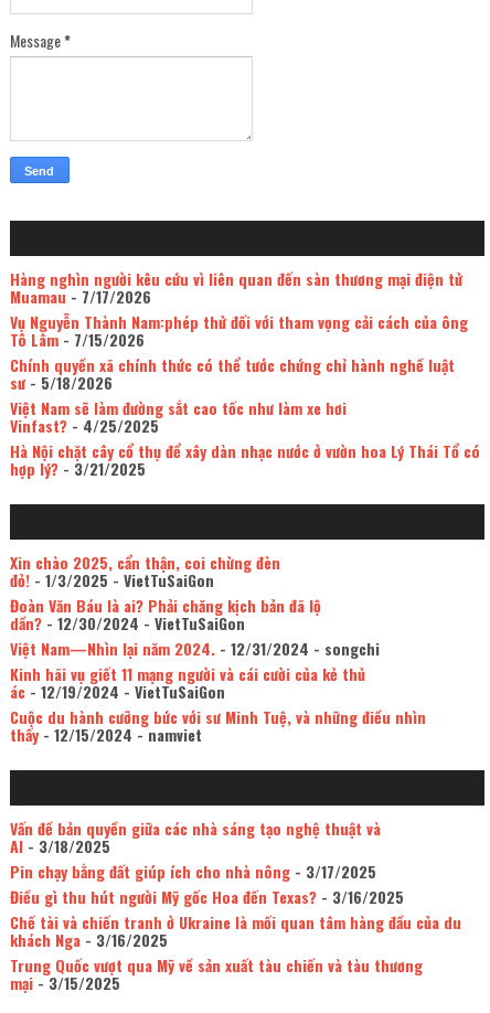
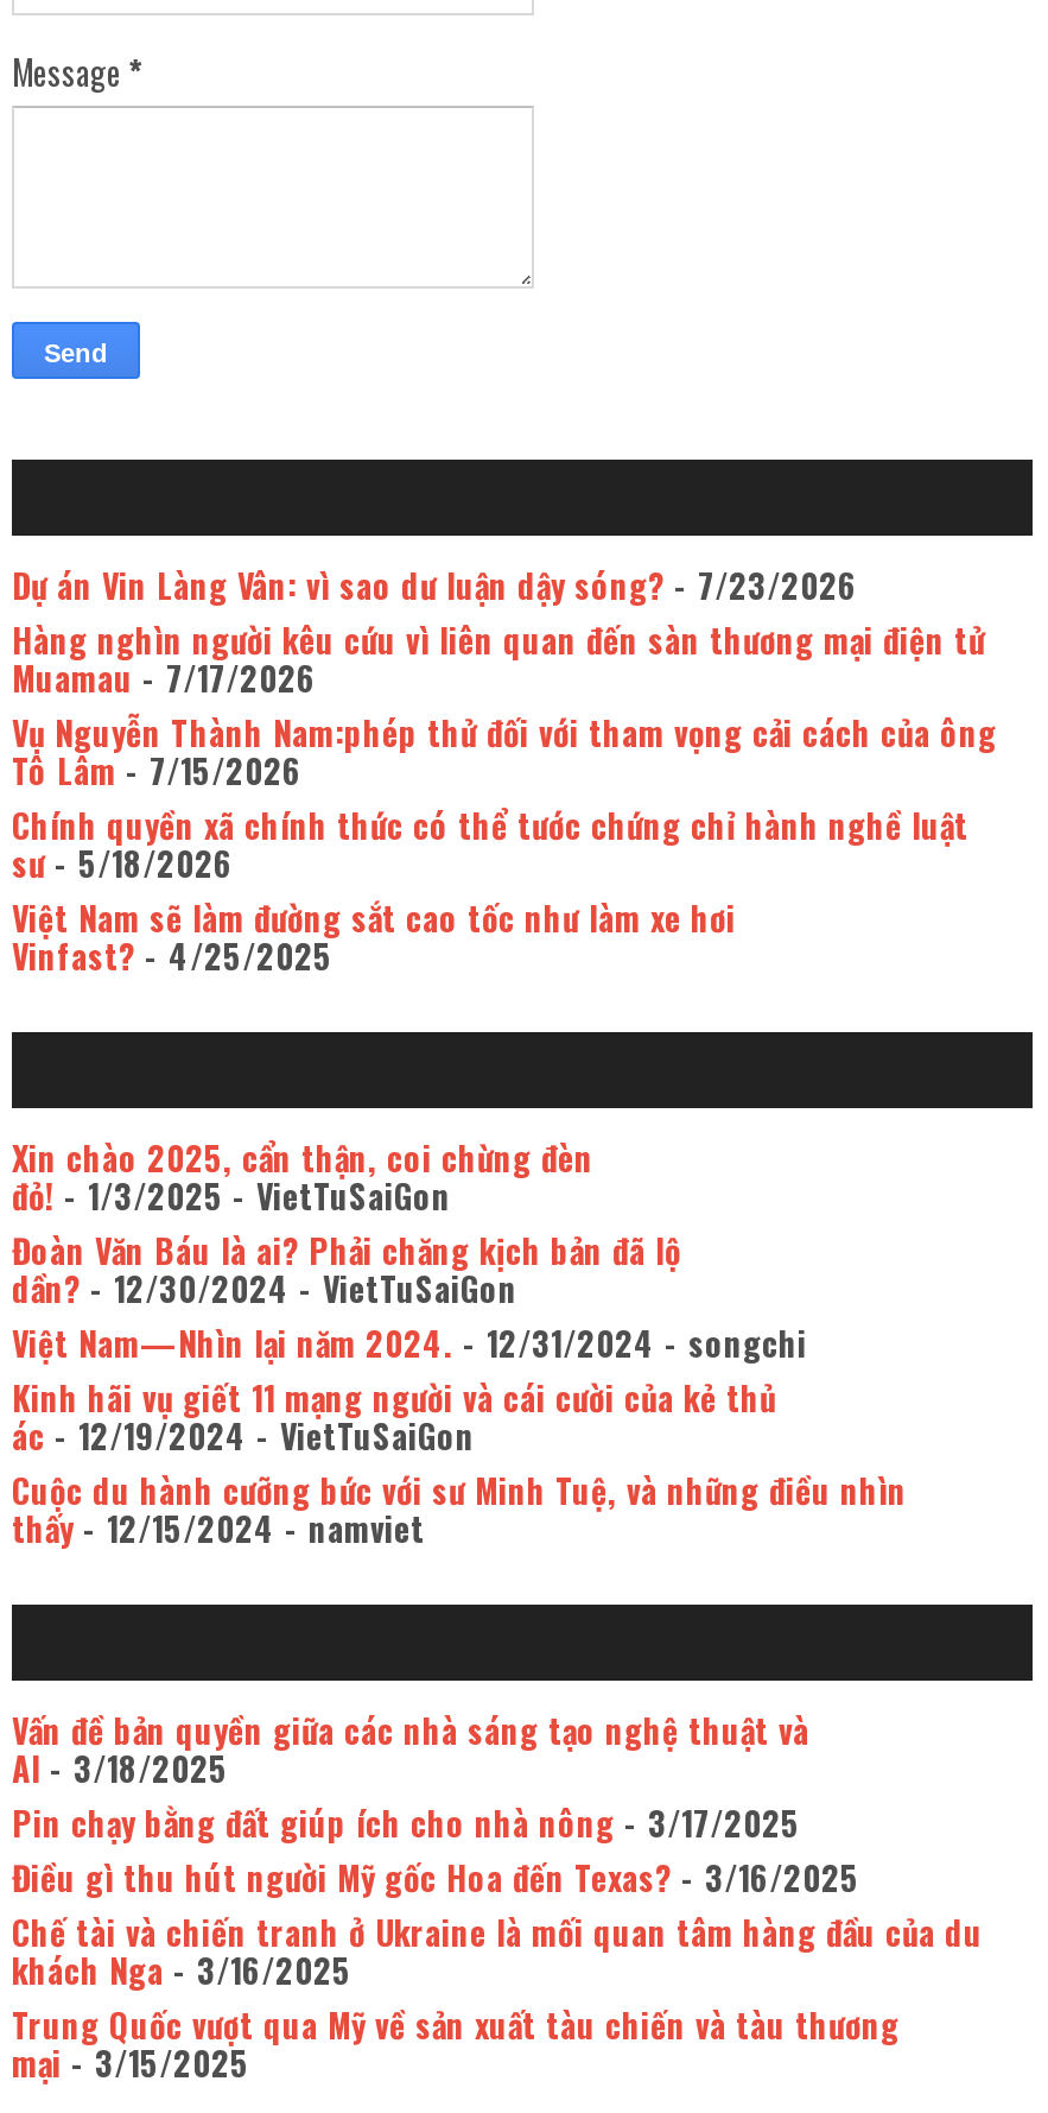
none -> [12,560,857,610] Dự án Vin Làng Vân: vì sao dư luận dậy sóng? - 7/23/2026
moved [10,267,468,437] -> [12,615,997,981]: Hàng nghìn người kêu cứu vì liên quan đến sàn thương mại điện tử | Muamau- 7/17/2026 | Vụ Nguyễn Thành Nam:phép thử đối với tham vọng cải cách của ông | Tô Lâm- 7/15/2026 | Chính quyền xã chính thức có thể tước chứng chỉ hành nghề luật | sư- 5/18/2026 | Việt Nam sẽ làm đường sắt cao tốc như làm xe hơi | Vinfast?- 4/25/2025
[10,440,480,480] Hà Nội chặt cây cổ thụ để xây dàn nhạc nước ở vườn hoa Lý Thái Tổ có | hợp lý?- 3/21/2025 -> none

